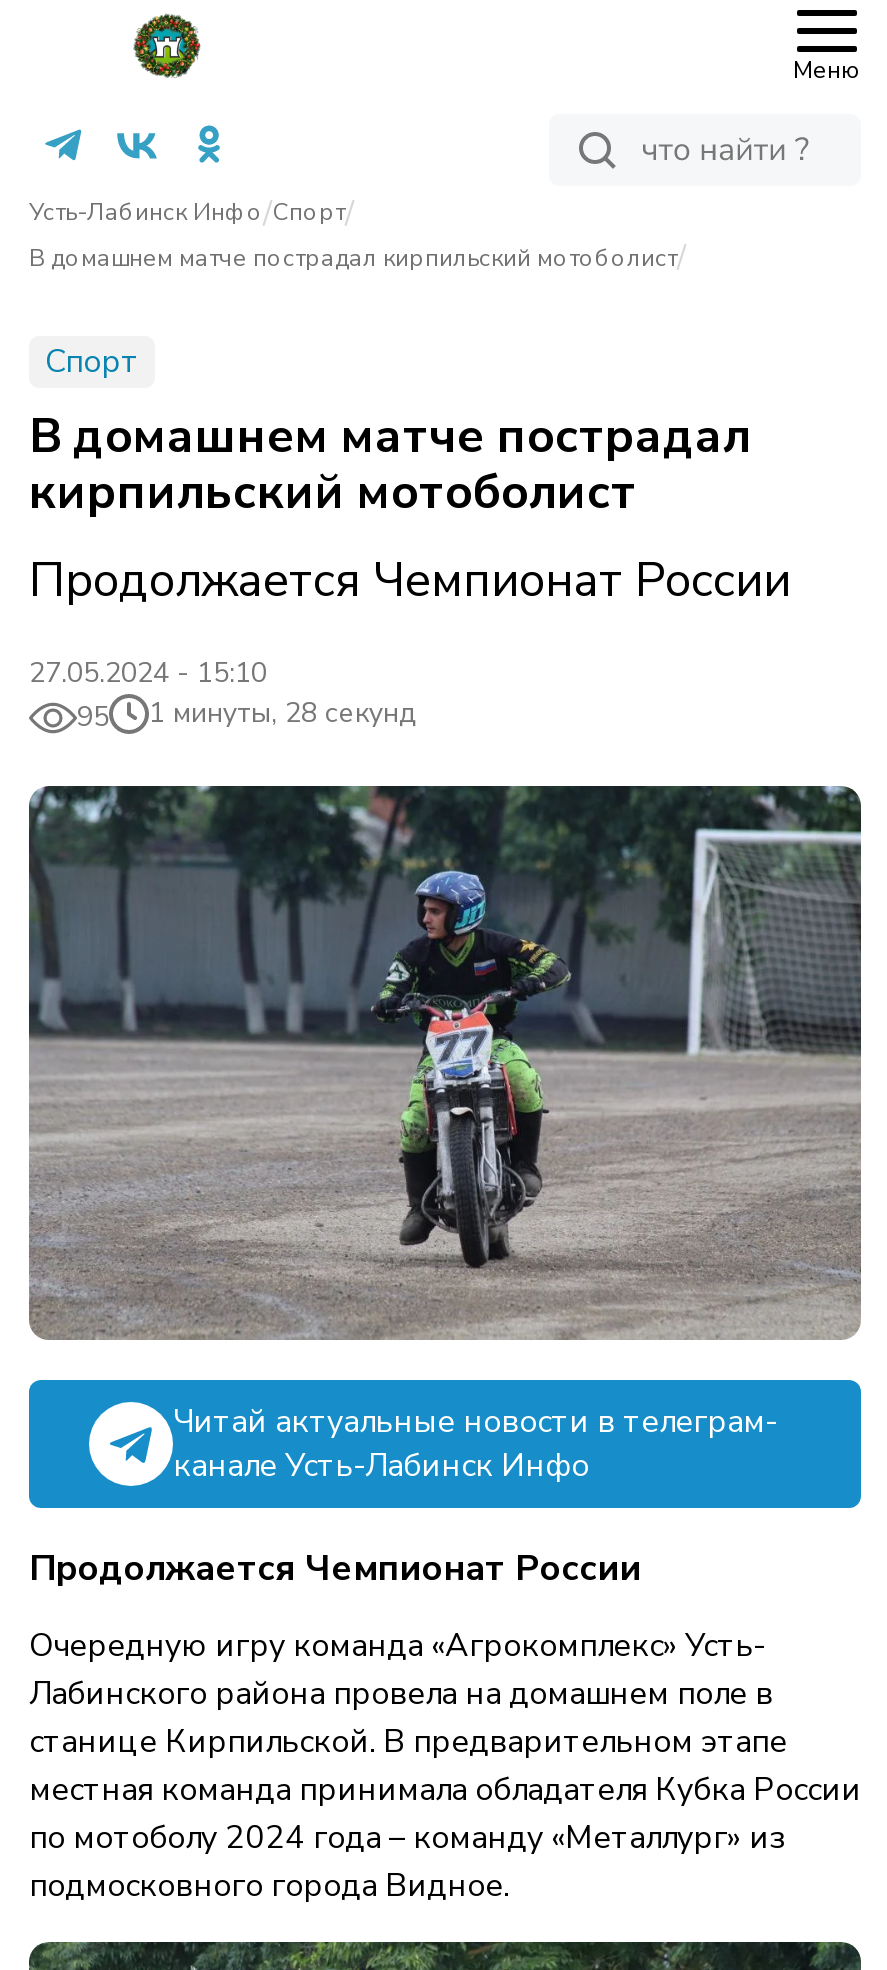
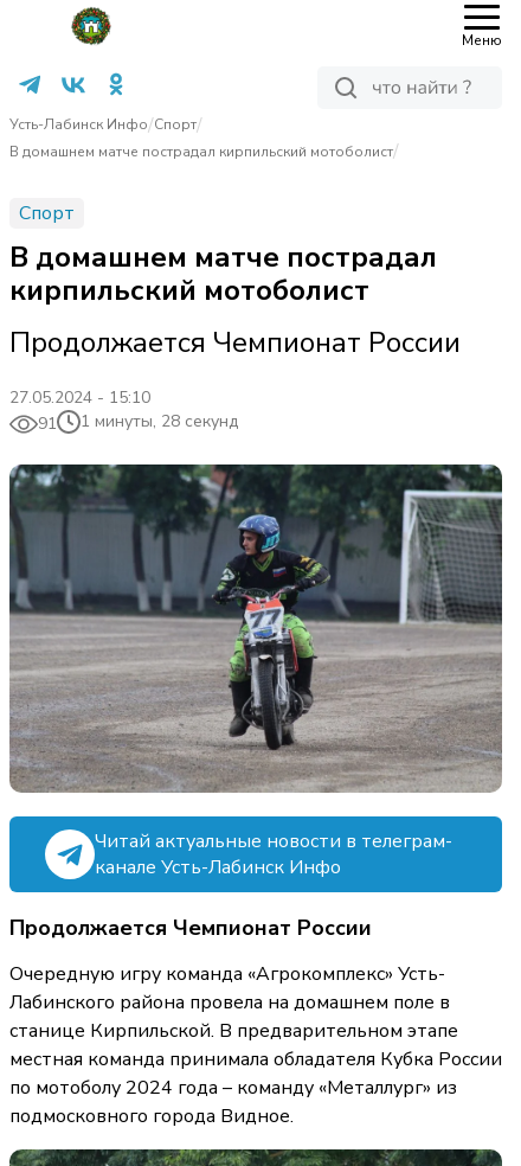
[77,694,415,736] 95 1 минуты, 28 секунд -> [38,410,238,435] 91 1 минуты, 28 секунд

